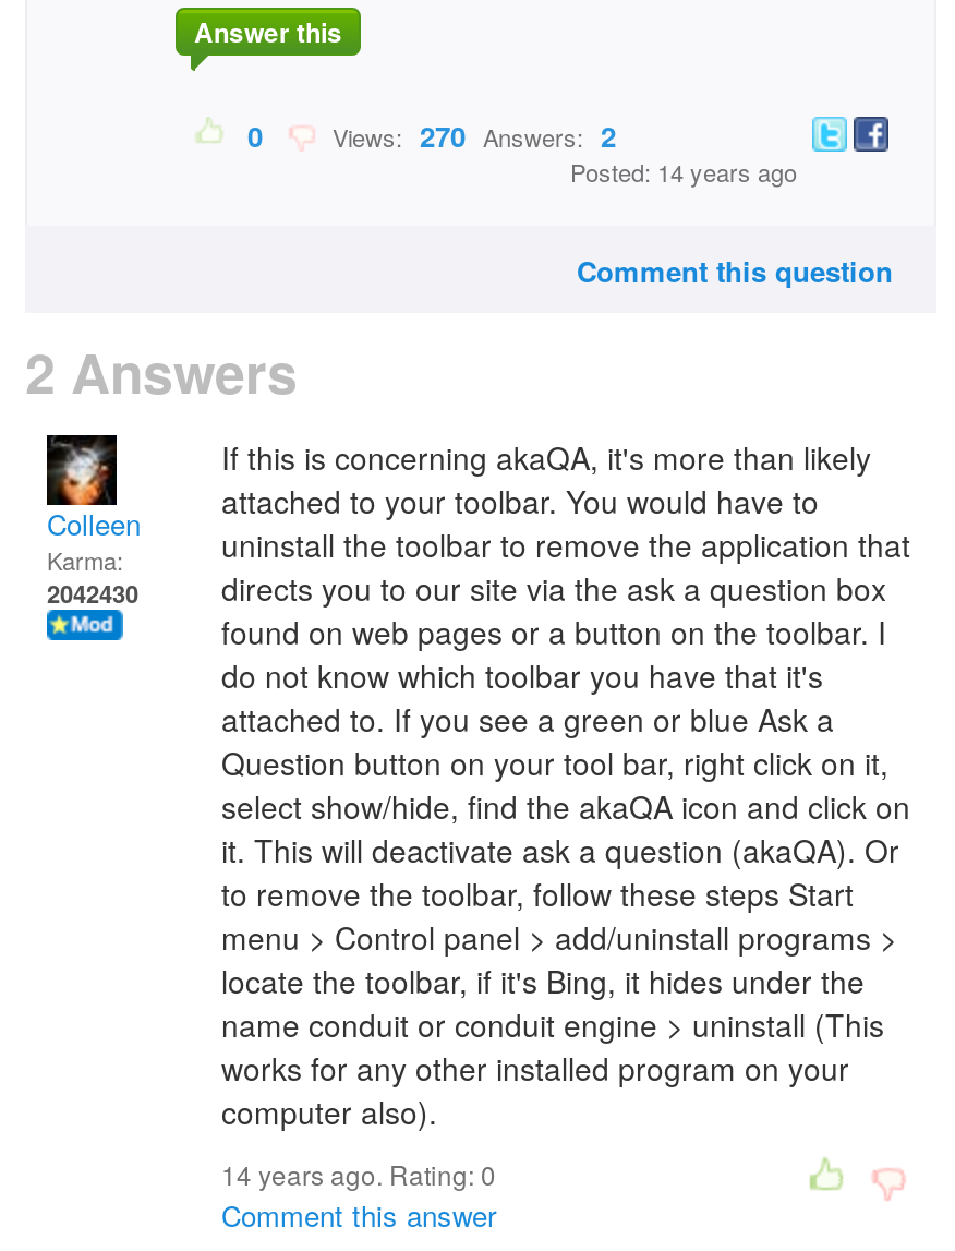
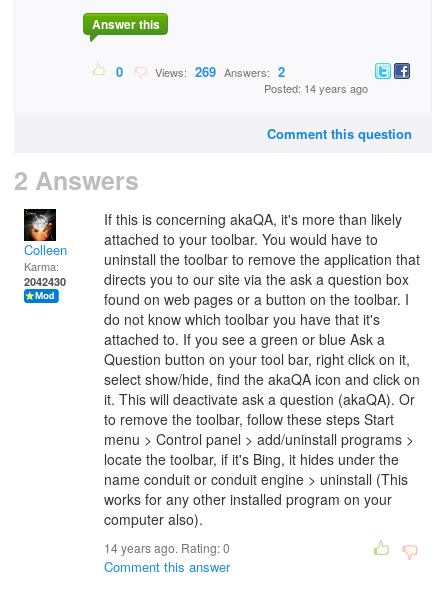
[319,115,616,156] Views: 270 Answers: 2 -> [149,62,285,81] Views: 269 Answers: 2

